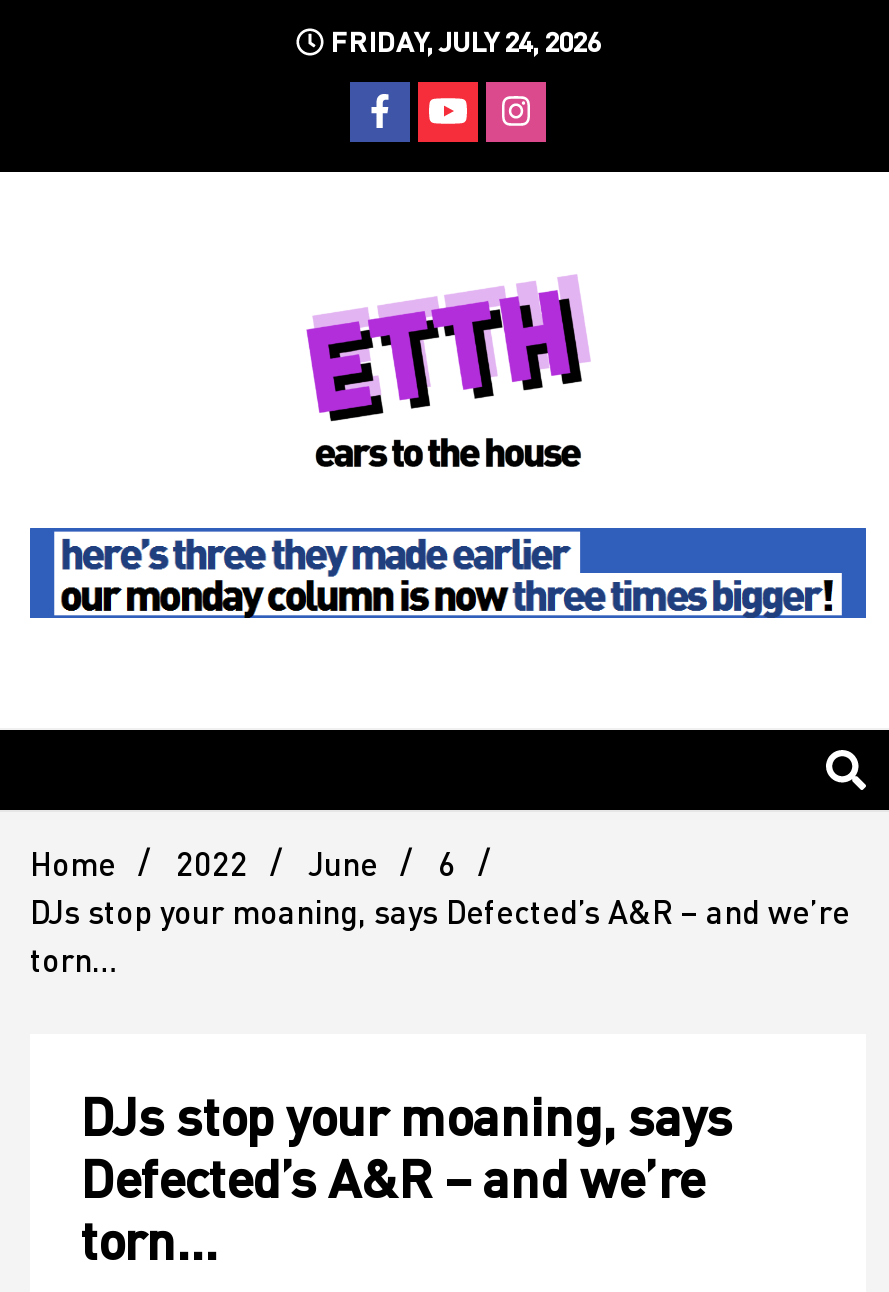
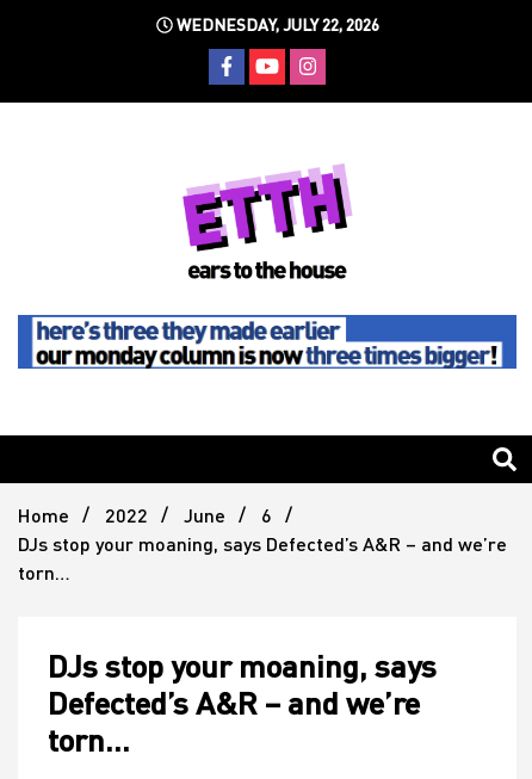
[324,24,600,58] FRIDAY, JULY 24, 2026 -> [172,14,379,35] WEDNESDAY, JULY 22, 2026

